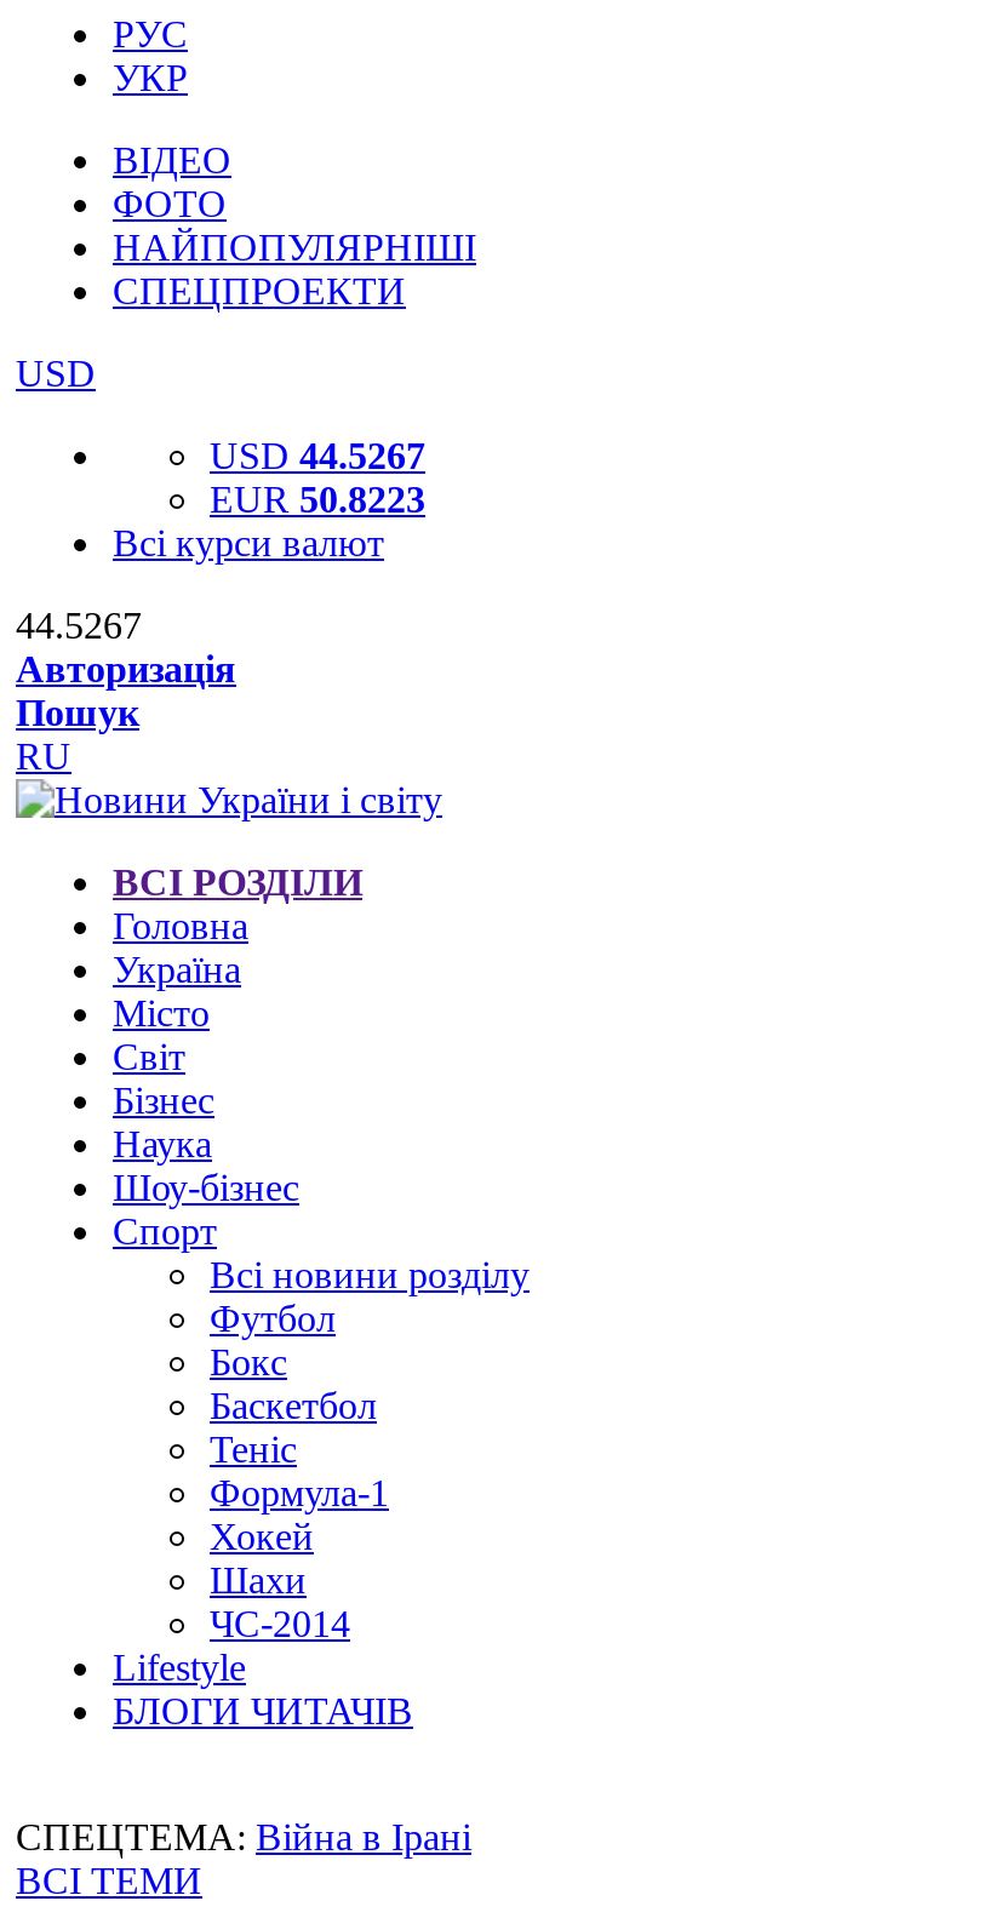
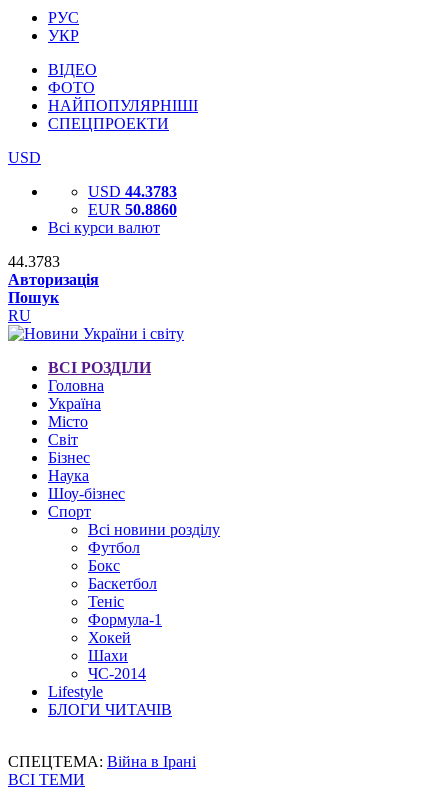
[210,435,425,476] USD 44.5267 -> [88,183,177,200] USD 44.3783
[210,479,425,520] EUR 50.8223 -> [88,201,177,218] EUR 50.8860
[16,605,142,646] 44.5267 -> [8,253,60,270] 44.3783

